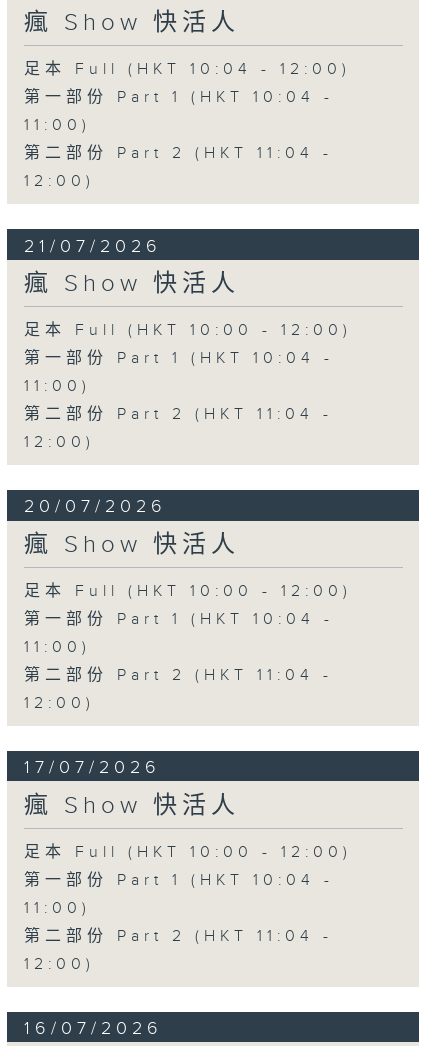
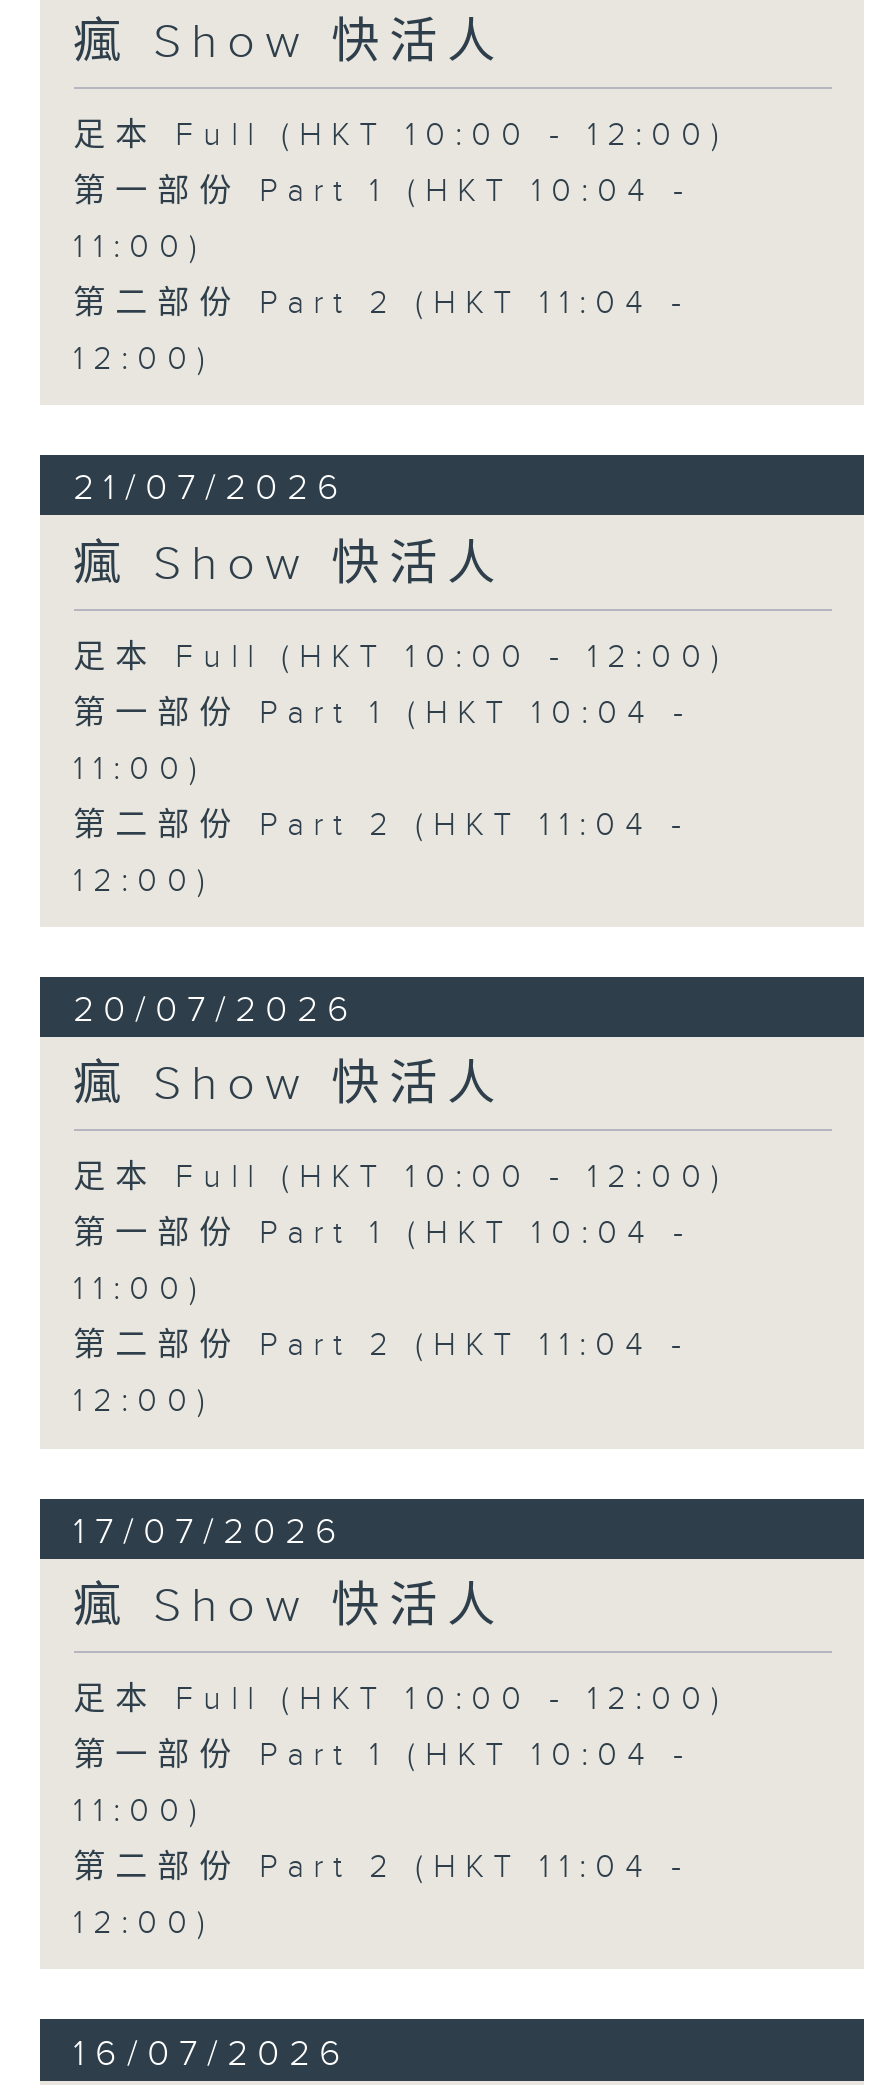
[24,60,351,79] 足本 Full (HKT 10:04 - 12:00) -> [73,116,729,154] 足本 Full (HKT 10:00 - 12:00)

